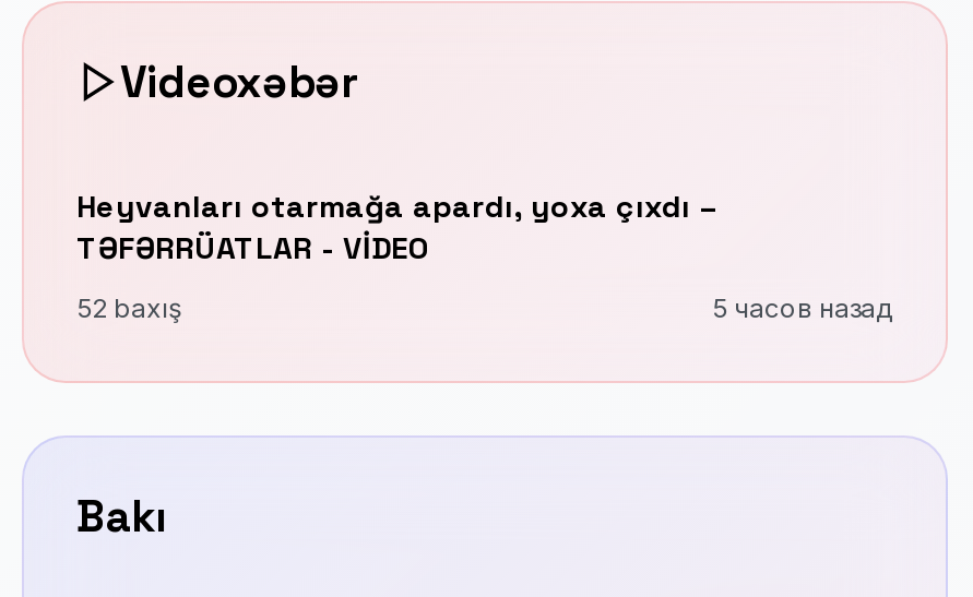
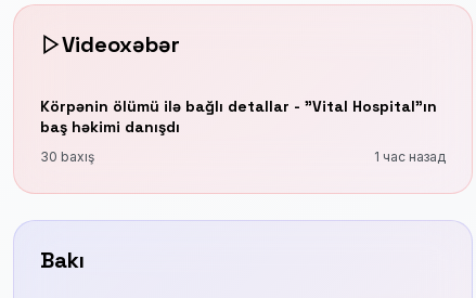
[76,188,716,268] Heyvanları otarmağa apardı, yoxa çıxdı – | TƏFƏRRÜATLAR - VİDEO -> [40,97,437,137] Körpənin ölümü ilə bağlı detallar - "Vital Hospital"ın | baş həkimi danışdı
[76,292,893,325] 52 baxış | 5 часов назад -> [40,149,446,165] 30 baxış | 1 час назад

